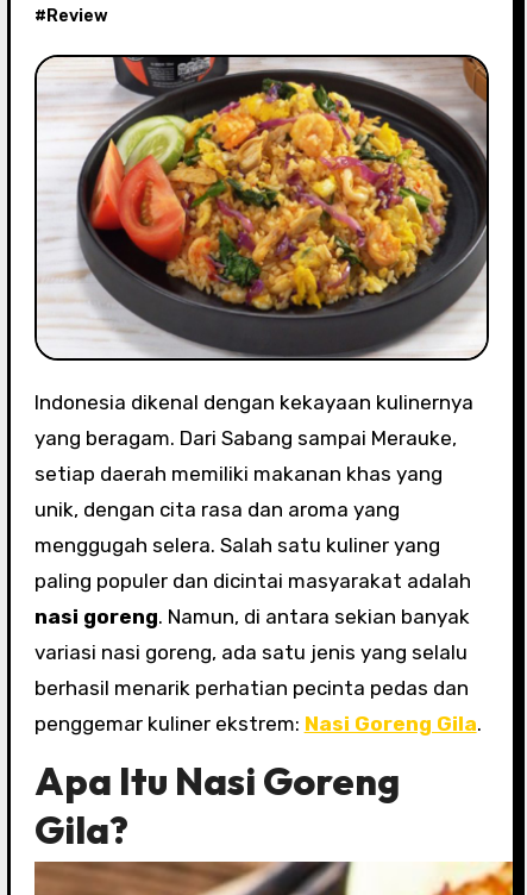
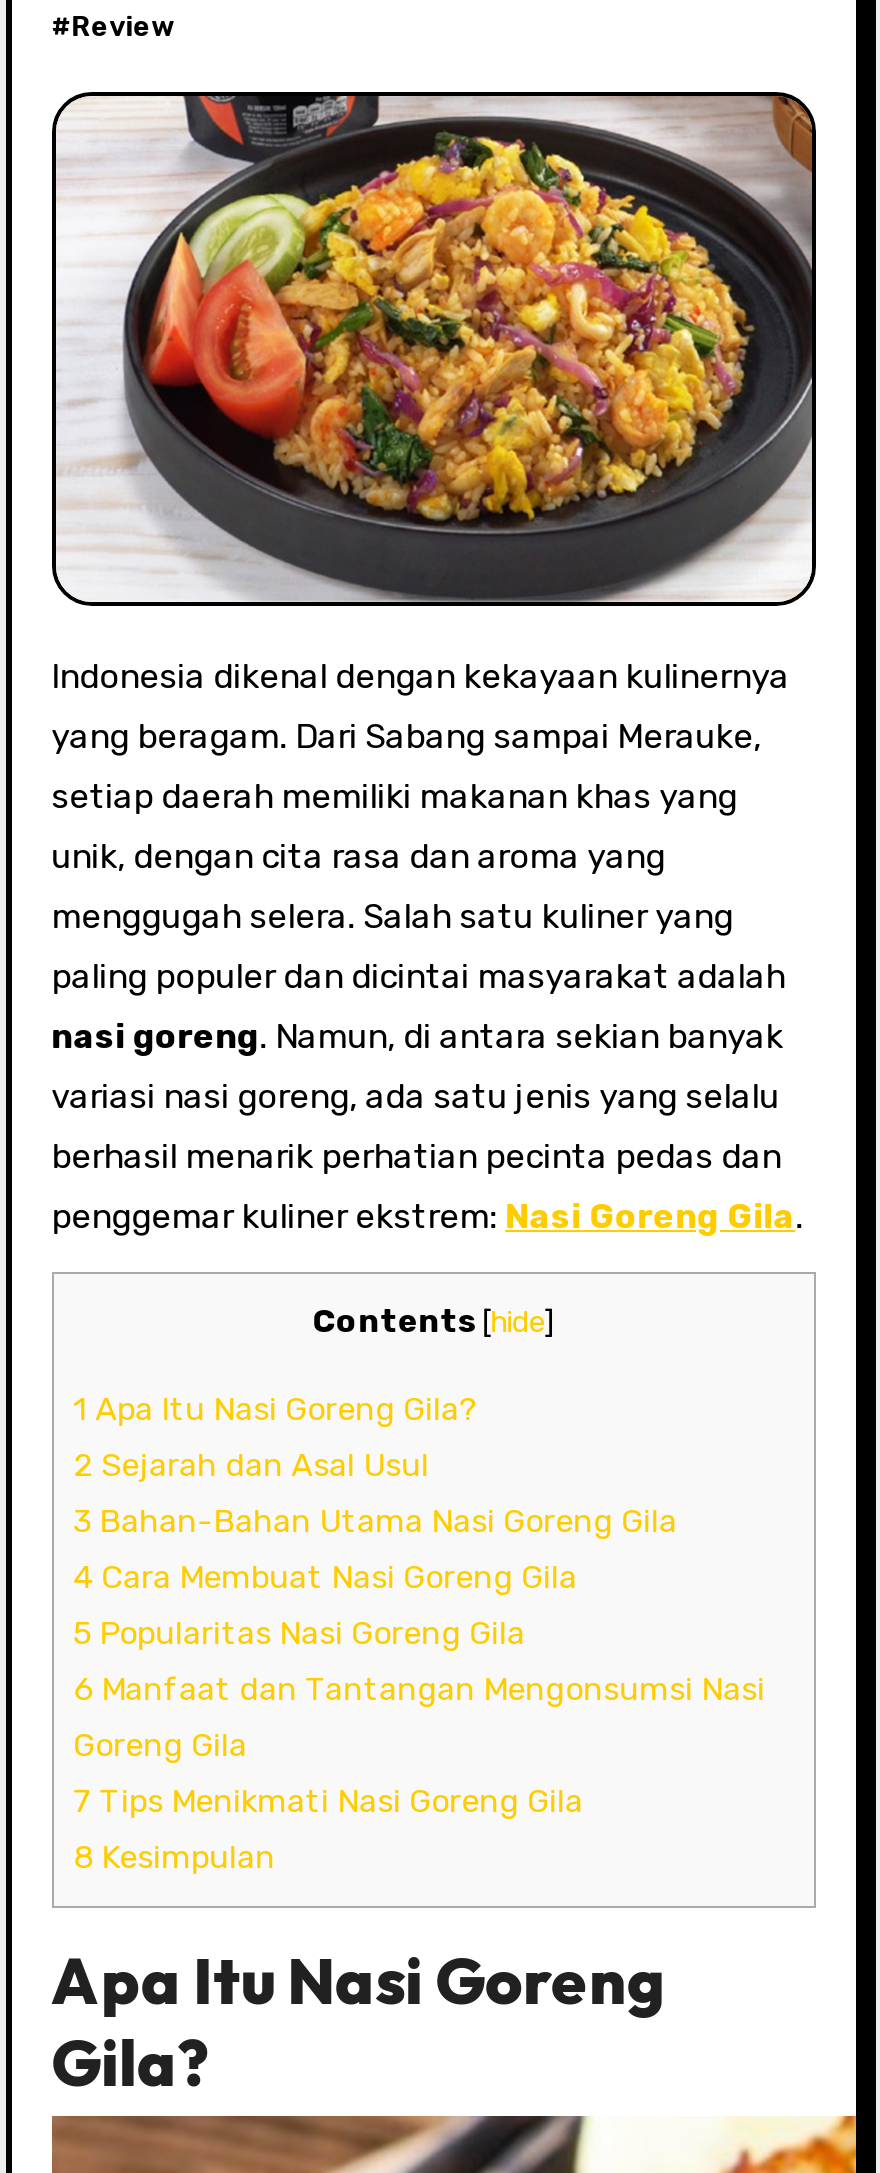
none -> [73,1302,765,1876] Contents [hide] | 1 Apa Itu Nasi Goreng Gila? | 2 Sejarah dan Asal Usul | 3 Bahan-Bahan Utama Nasi Goreng Gila | 4 Cara Membuat Nasi Goreng Gila | 5 Popularitas Nasi Goreng Gila | 6 Manfaat dan Tantangan Mengonsumsi Nasi | Goreng Gila | 7 Tips Menikmati Nasi Goreng Gila | 8 Kesimpulan

